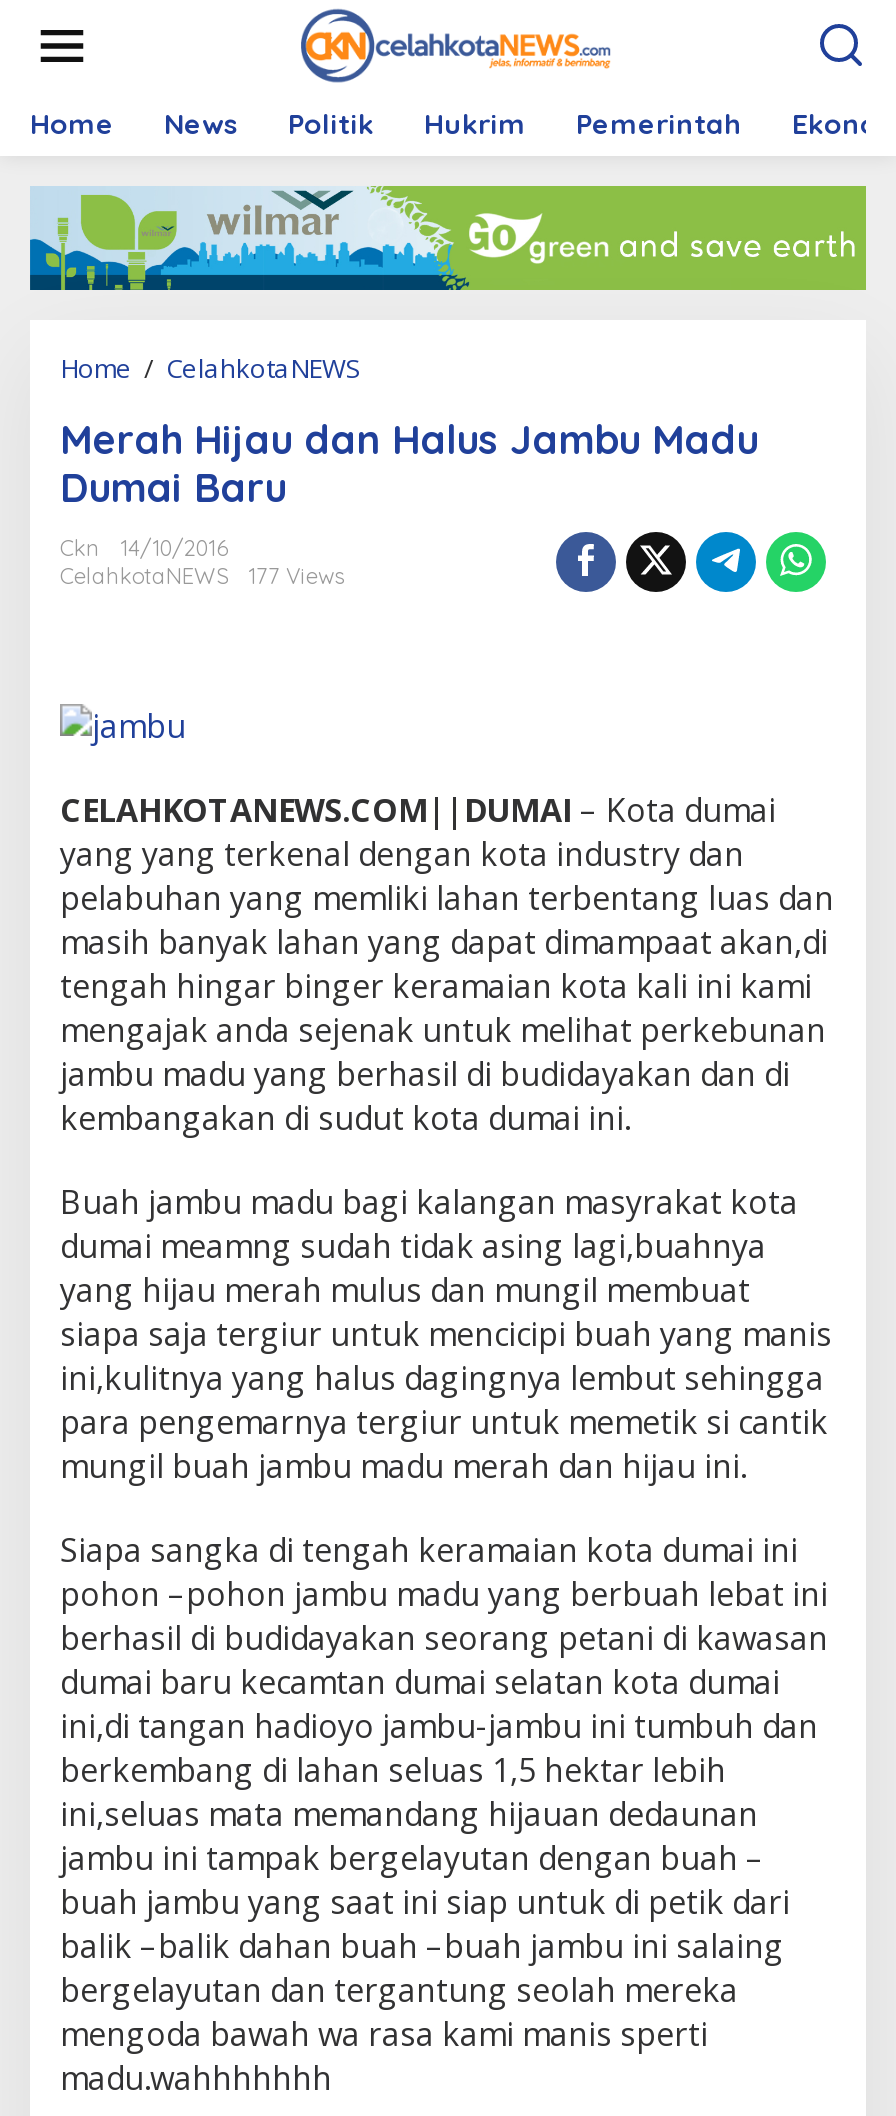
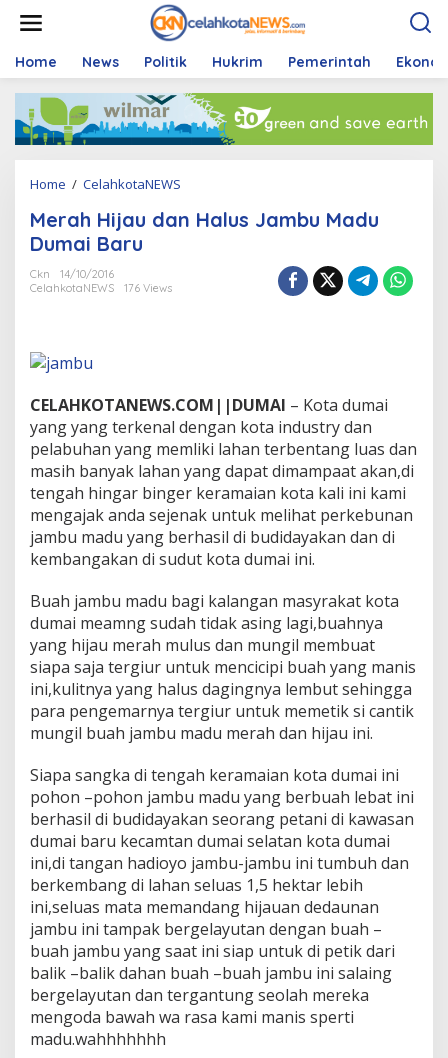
[248,561,344,589] 177 Views -> [124,281,172,295] 176 Views

